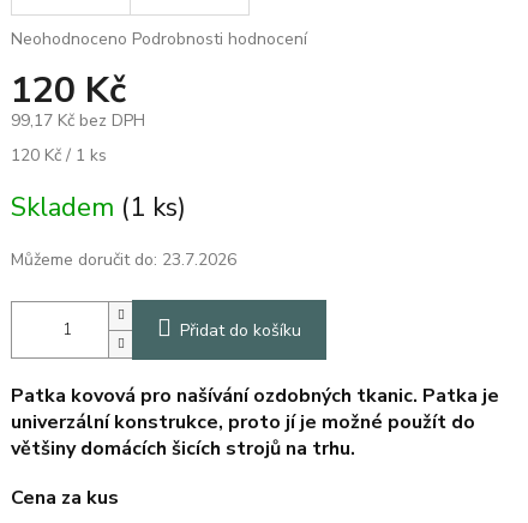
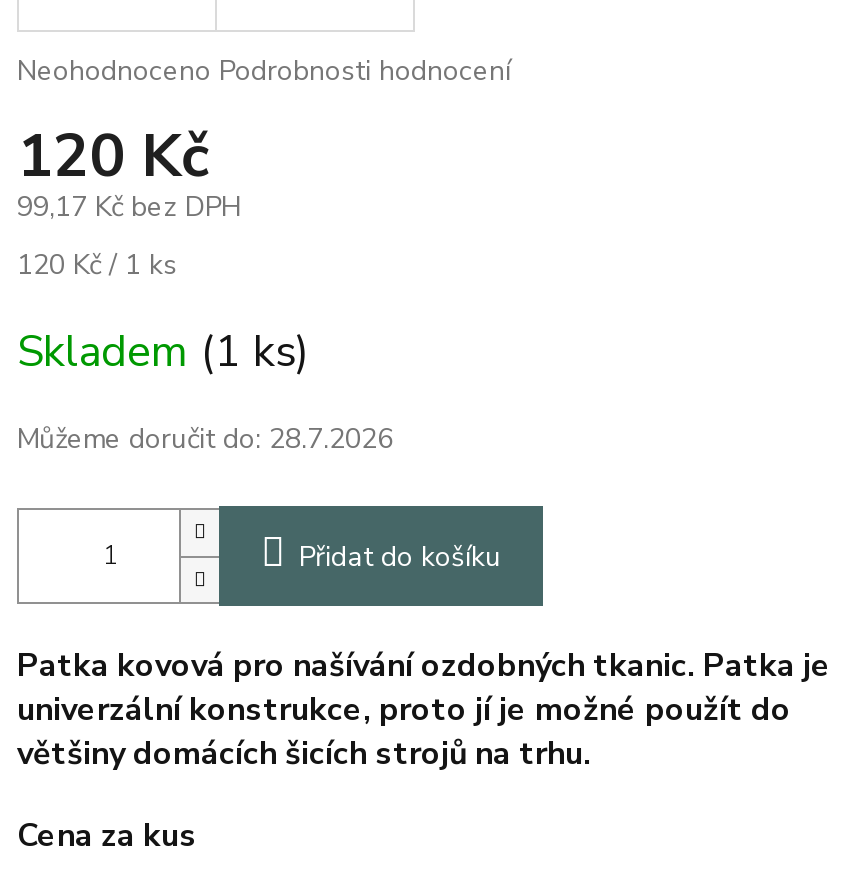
[11,248,236,271] Můžeme doručit do: 23.7.2026 -> [17,420,393,458] Můžeme doručit do: 28.7.2026

